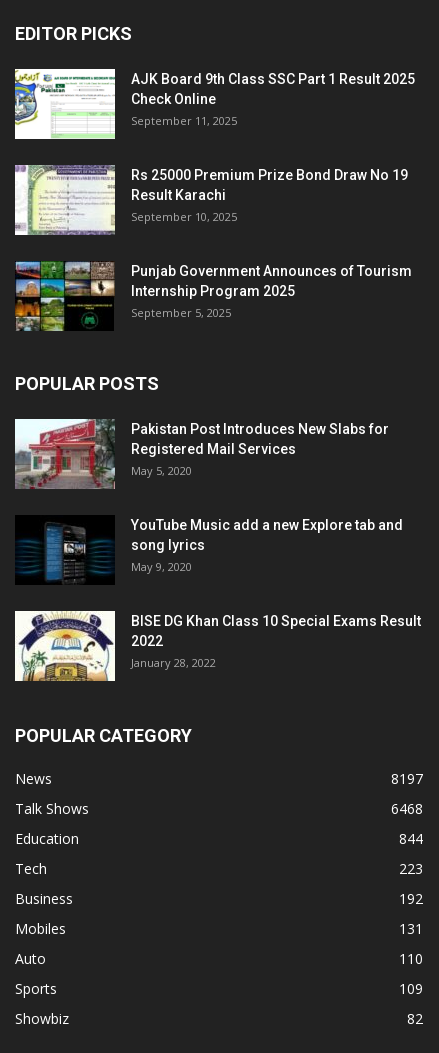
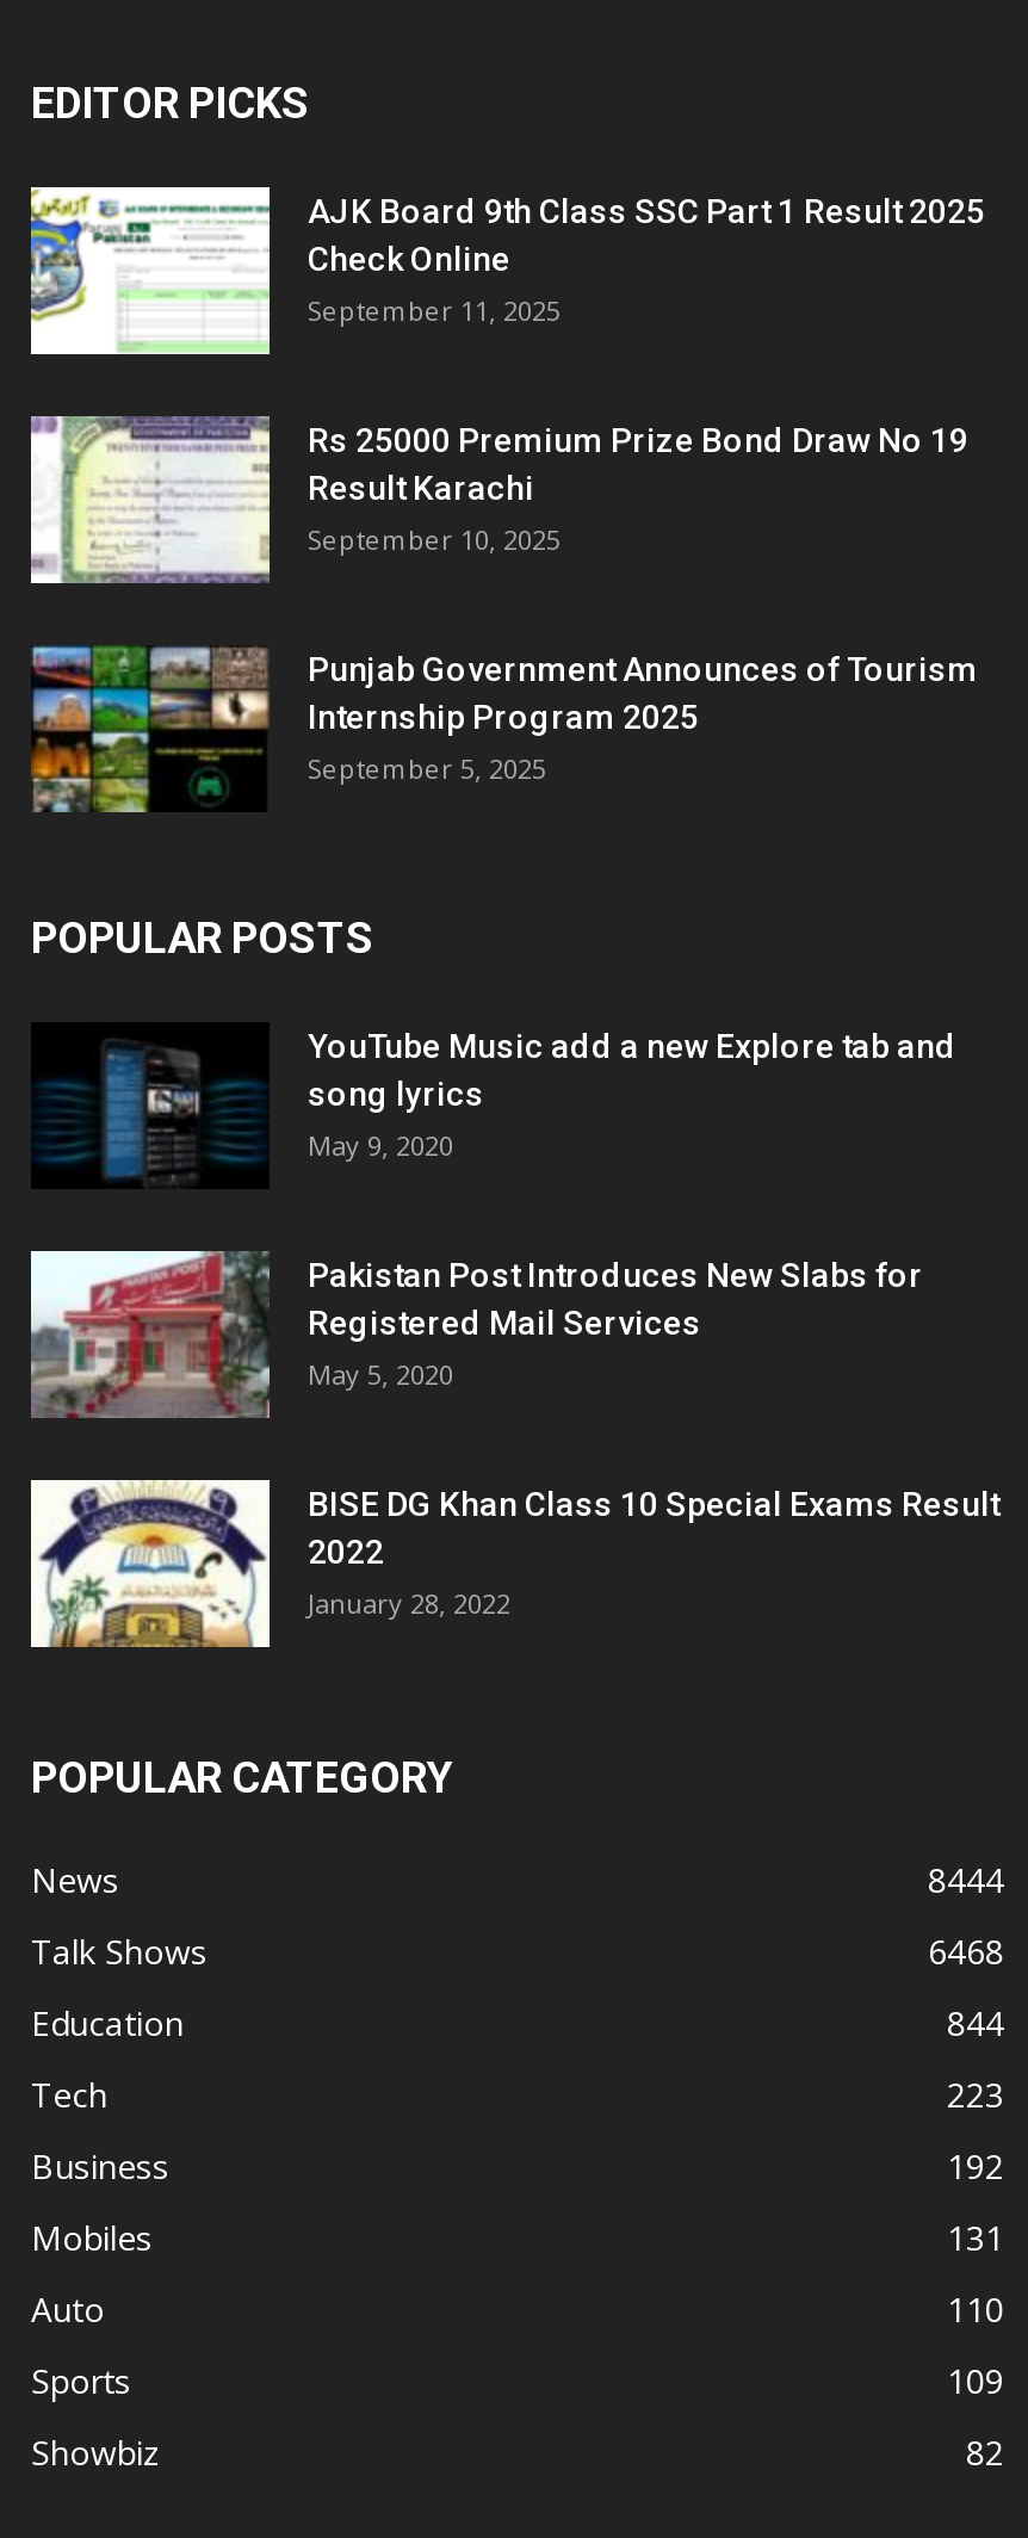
moved [14,417,389,491] -> [29,1246,923,1423]: [image] | Pakistan Post Introduces New Slabs for | Registered Mail Services | May 5, 2020
moved [15,515,403,585] -> [31,1022,956,1189]: [image] | YouTube Music add a new Explore tab and | song lyrics | May 9, 2020
[391,769,423,788] 8197 -> [928,1856,1004,1902] 8444

